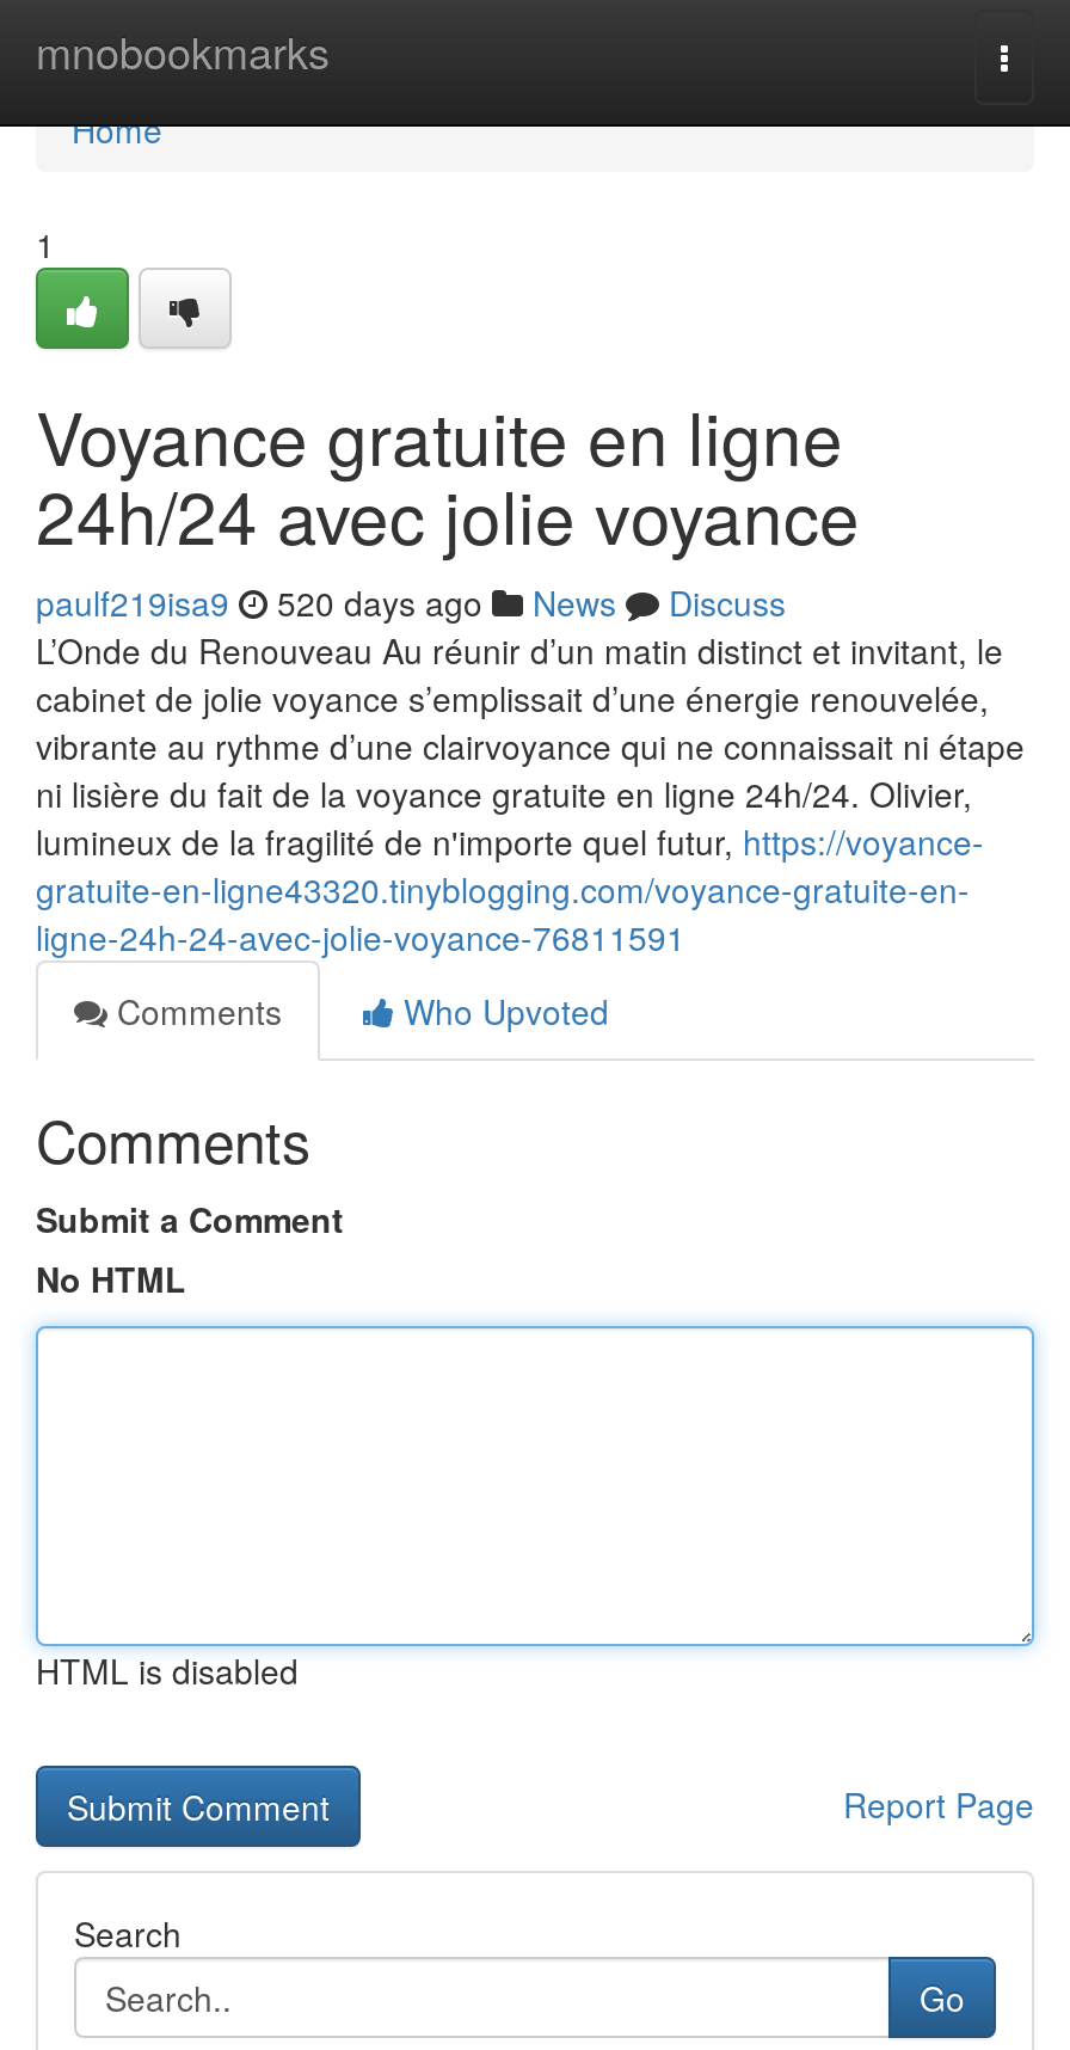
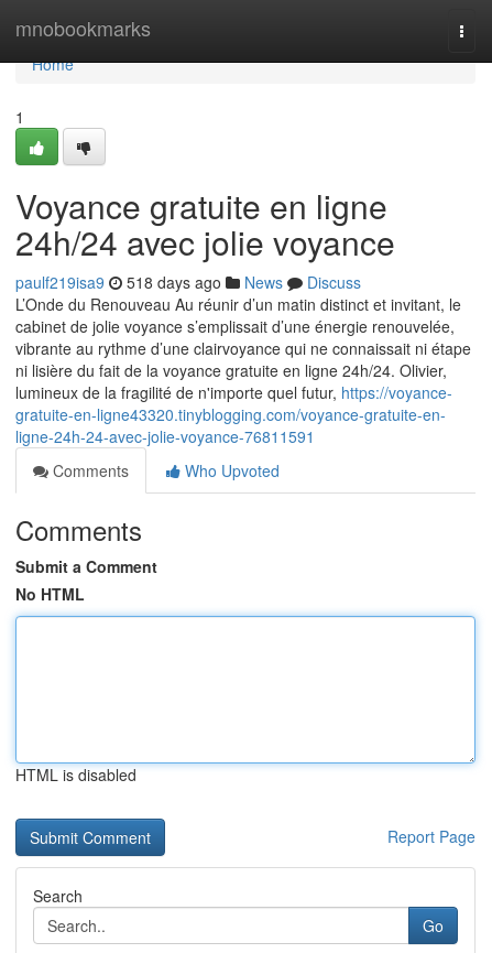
[36,578,786,626] paulf219isa9 520 days ago News Discuss -> [15,271,361,293] paulf219isa9 518 days ago News Discuss

